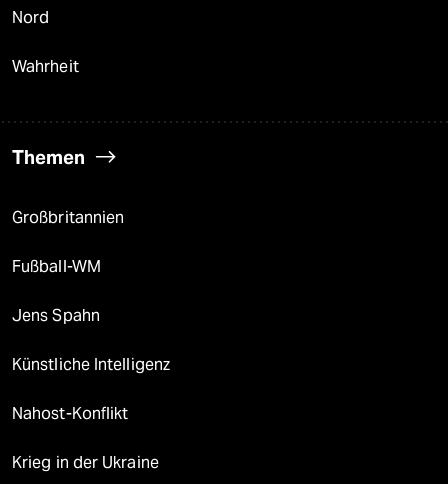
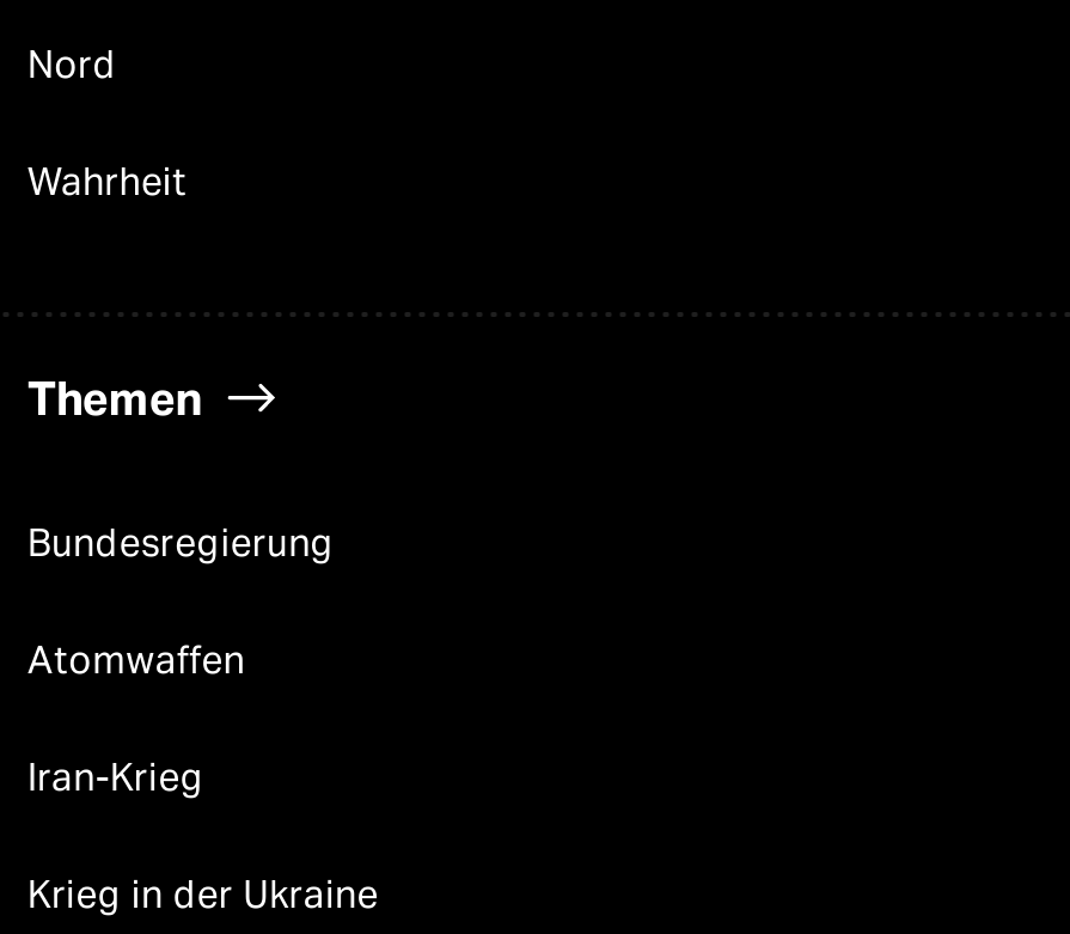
[12,208,170,423] Großbritannien | Fußball-WM | Jens Spahn | Künstliche Intelligenz | Nahost-Konflikt -> [27,520,335,800] Bundesregierung | Atomwaffen | Iran-Krieg

